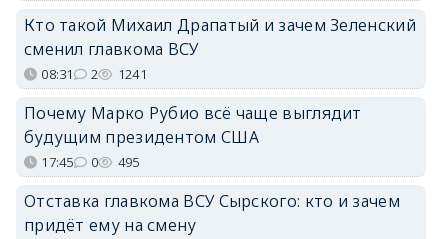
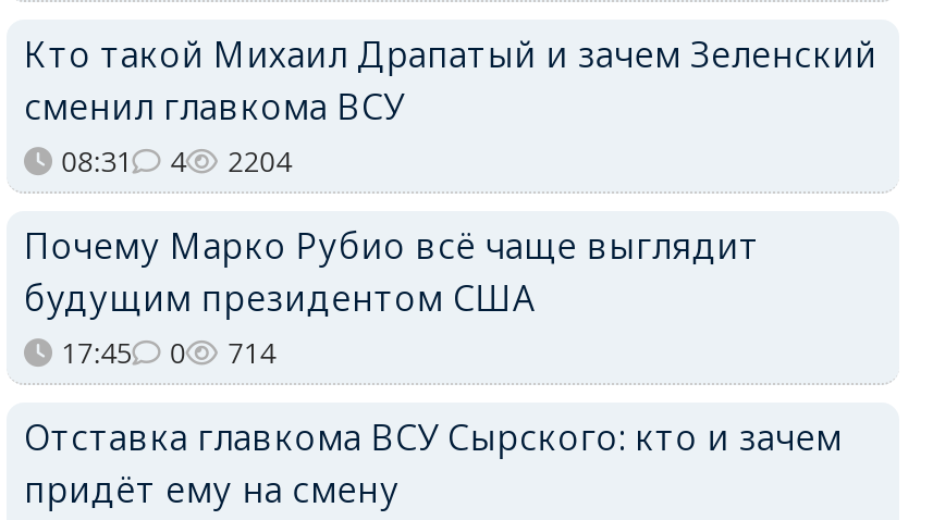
[91,65,98,83] 2 -> [170,141,186,180] 4
[118,65,147,83] 1241 -> [228,141,292,180] 2204
[41,153,140,171] 17:45 0 495 -> [62,332,276,371] 17:45 0 714

